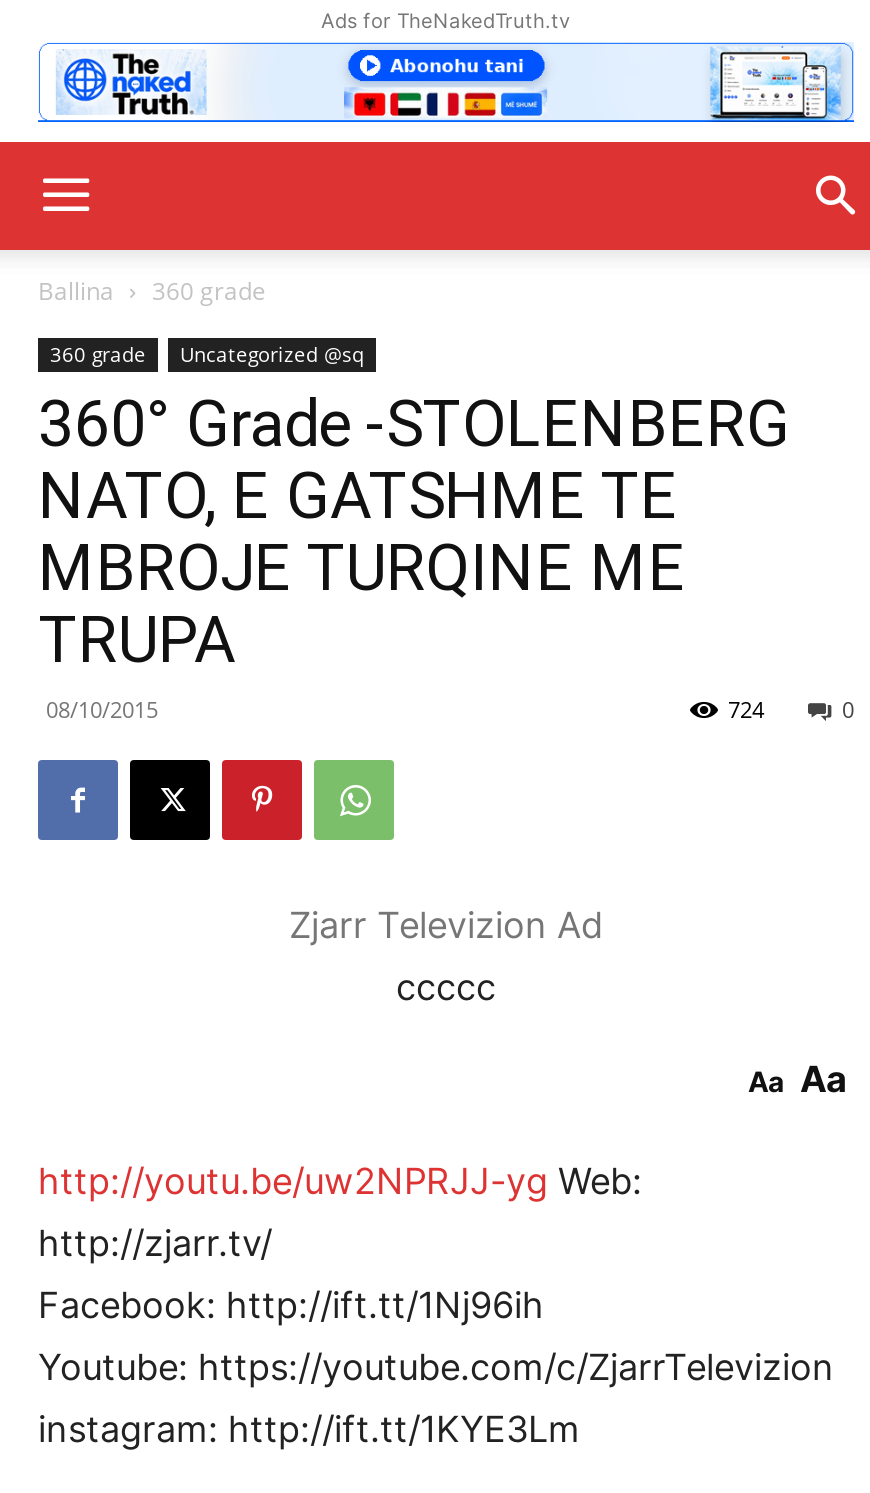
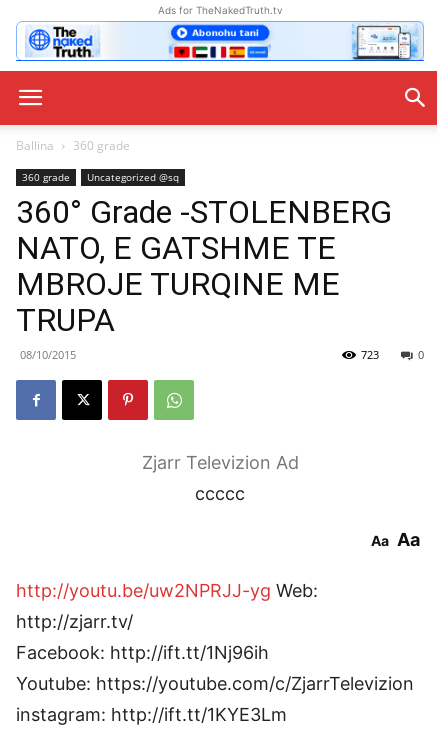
[728,694,764,724] 724 -> [361,347,379,362] 723

